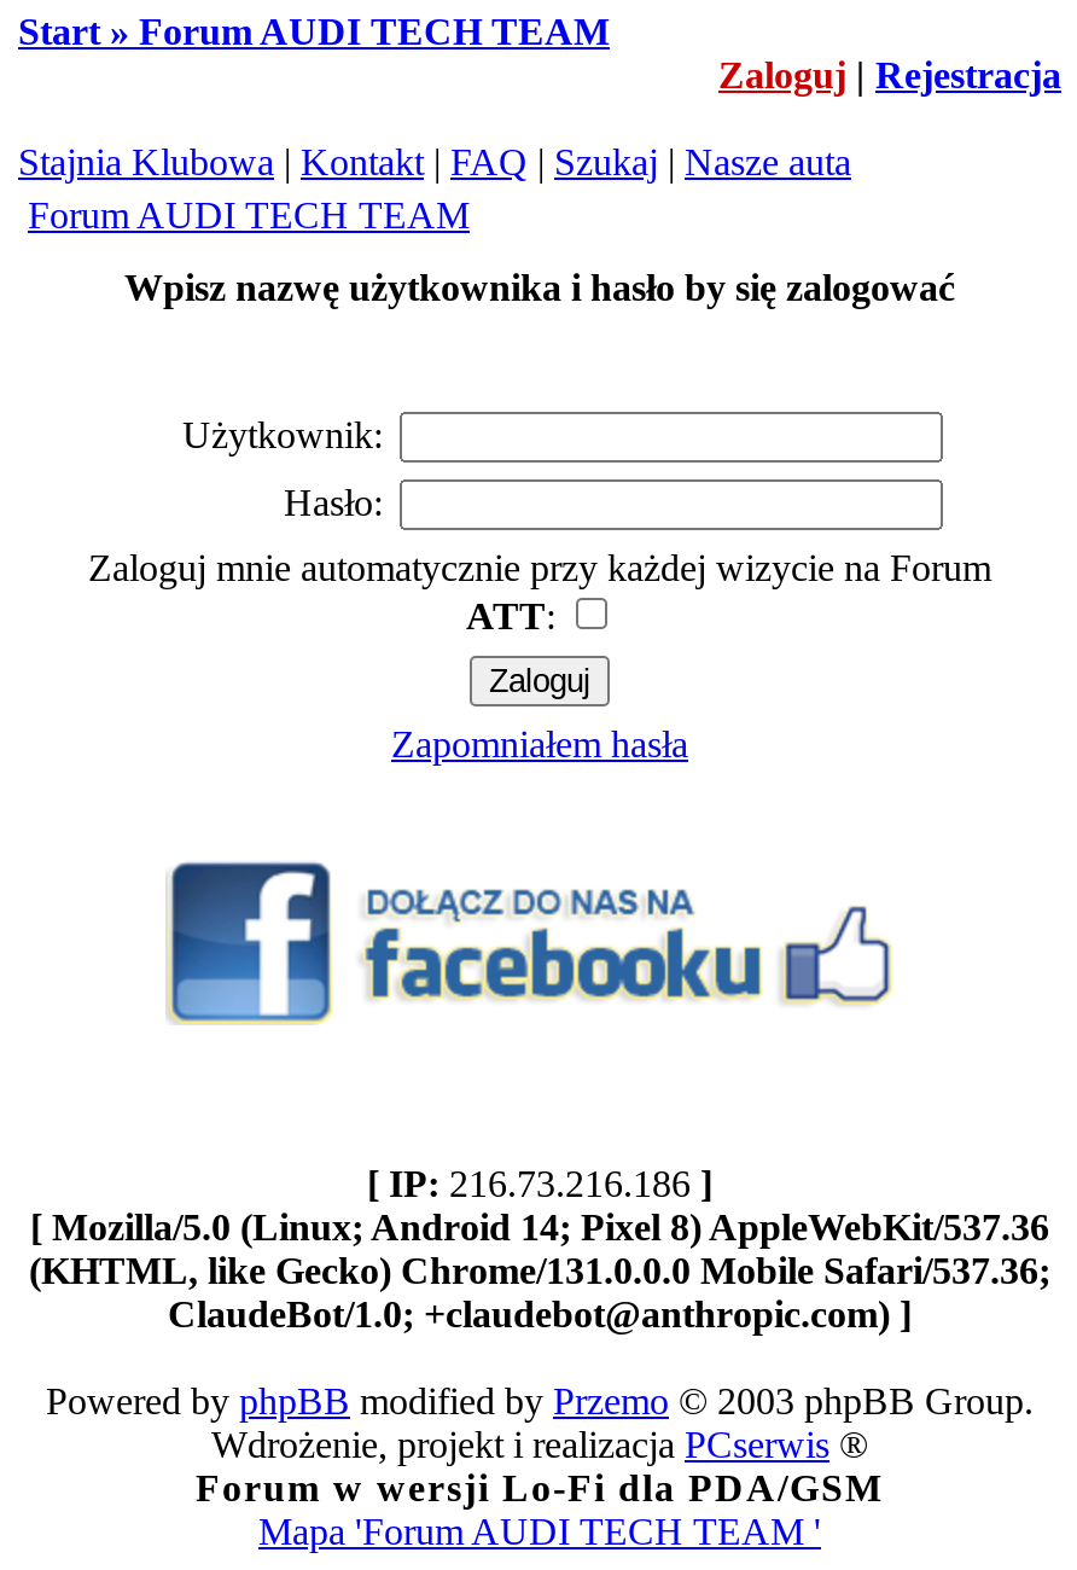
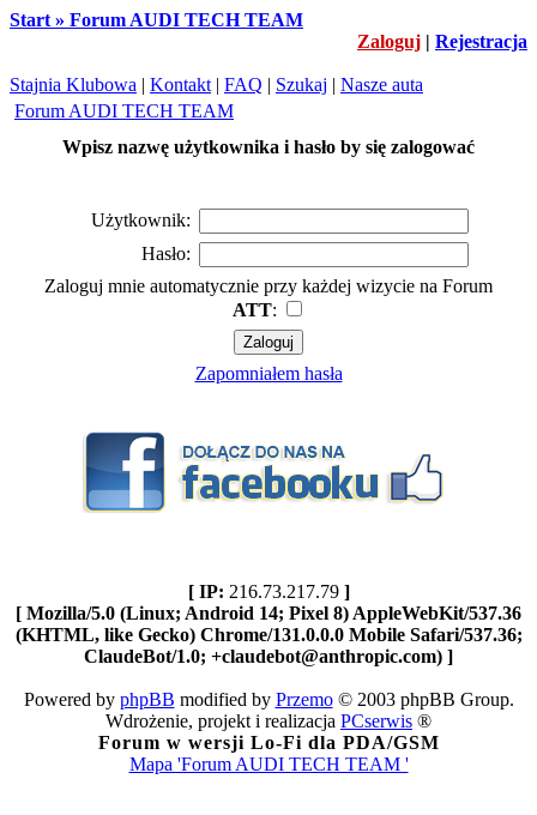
[367,1163,712,1204] [ IP: 216.73.216.186] -> [188,581,349,602] [ IP: 216.73.217.79]

